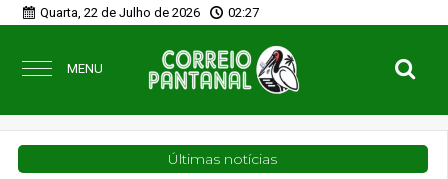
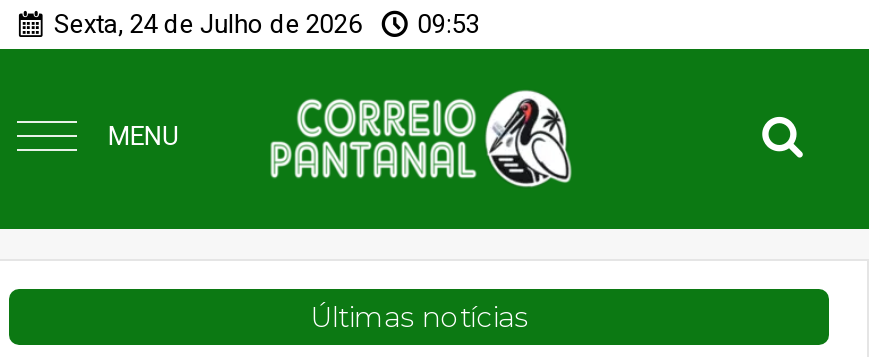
[40,5,200,20] Quarta, 22 de Julho de 2026 -> [54,9,362,39] Sexta, 24 de Julho de 2026
[228,5,259,20] 02:27 -> [418,9,480,39] 09:53

